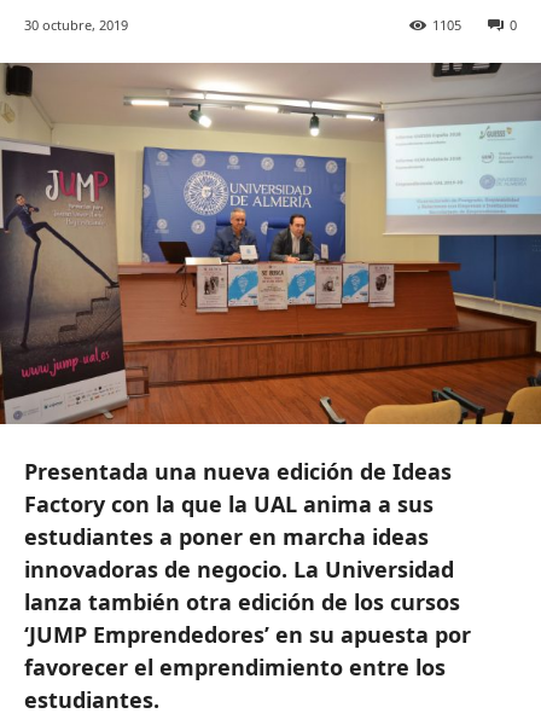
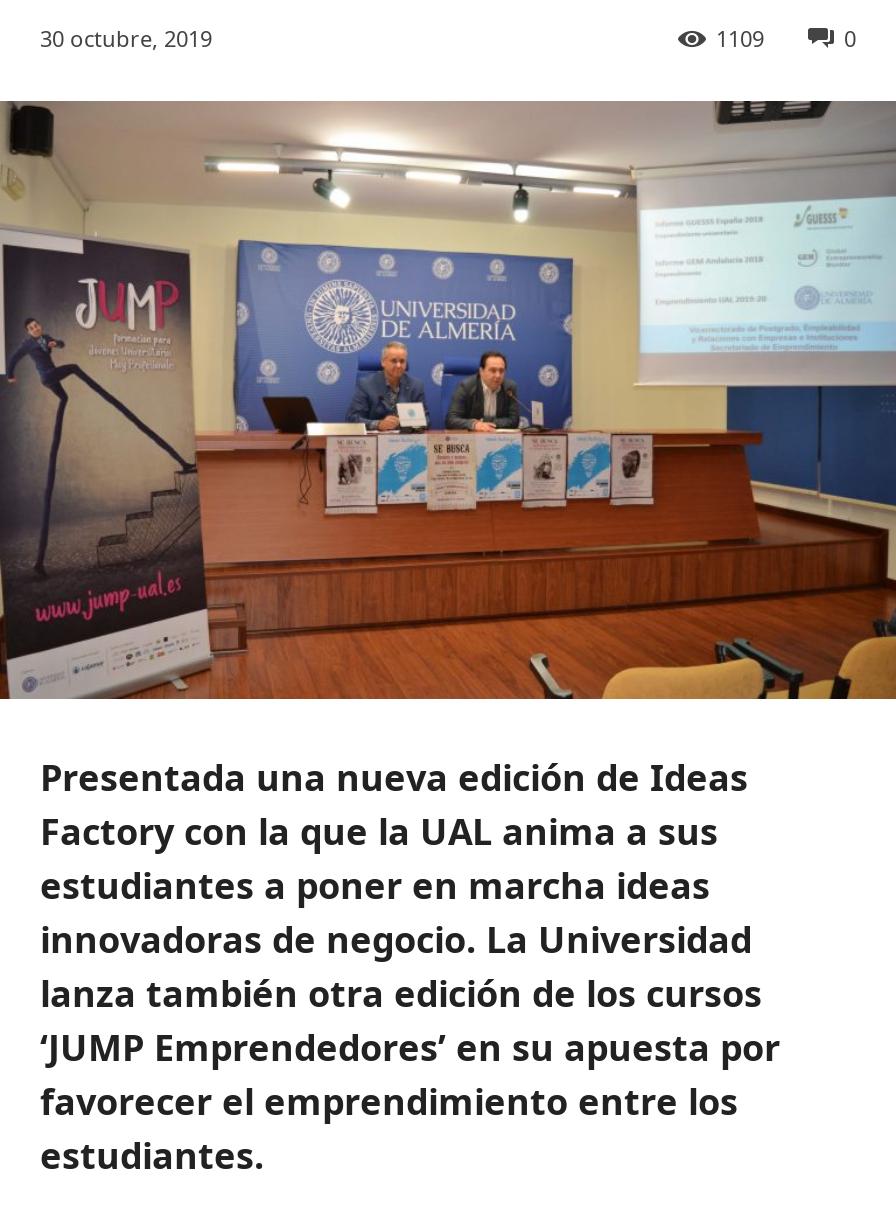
[432,16,461,34] 1105 -> [716,23,764,53] 1109

